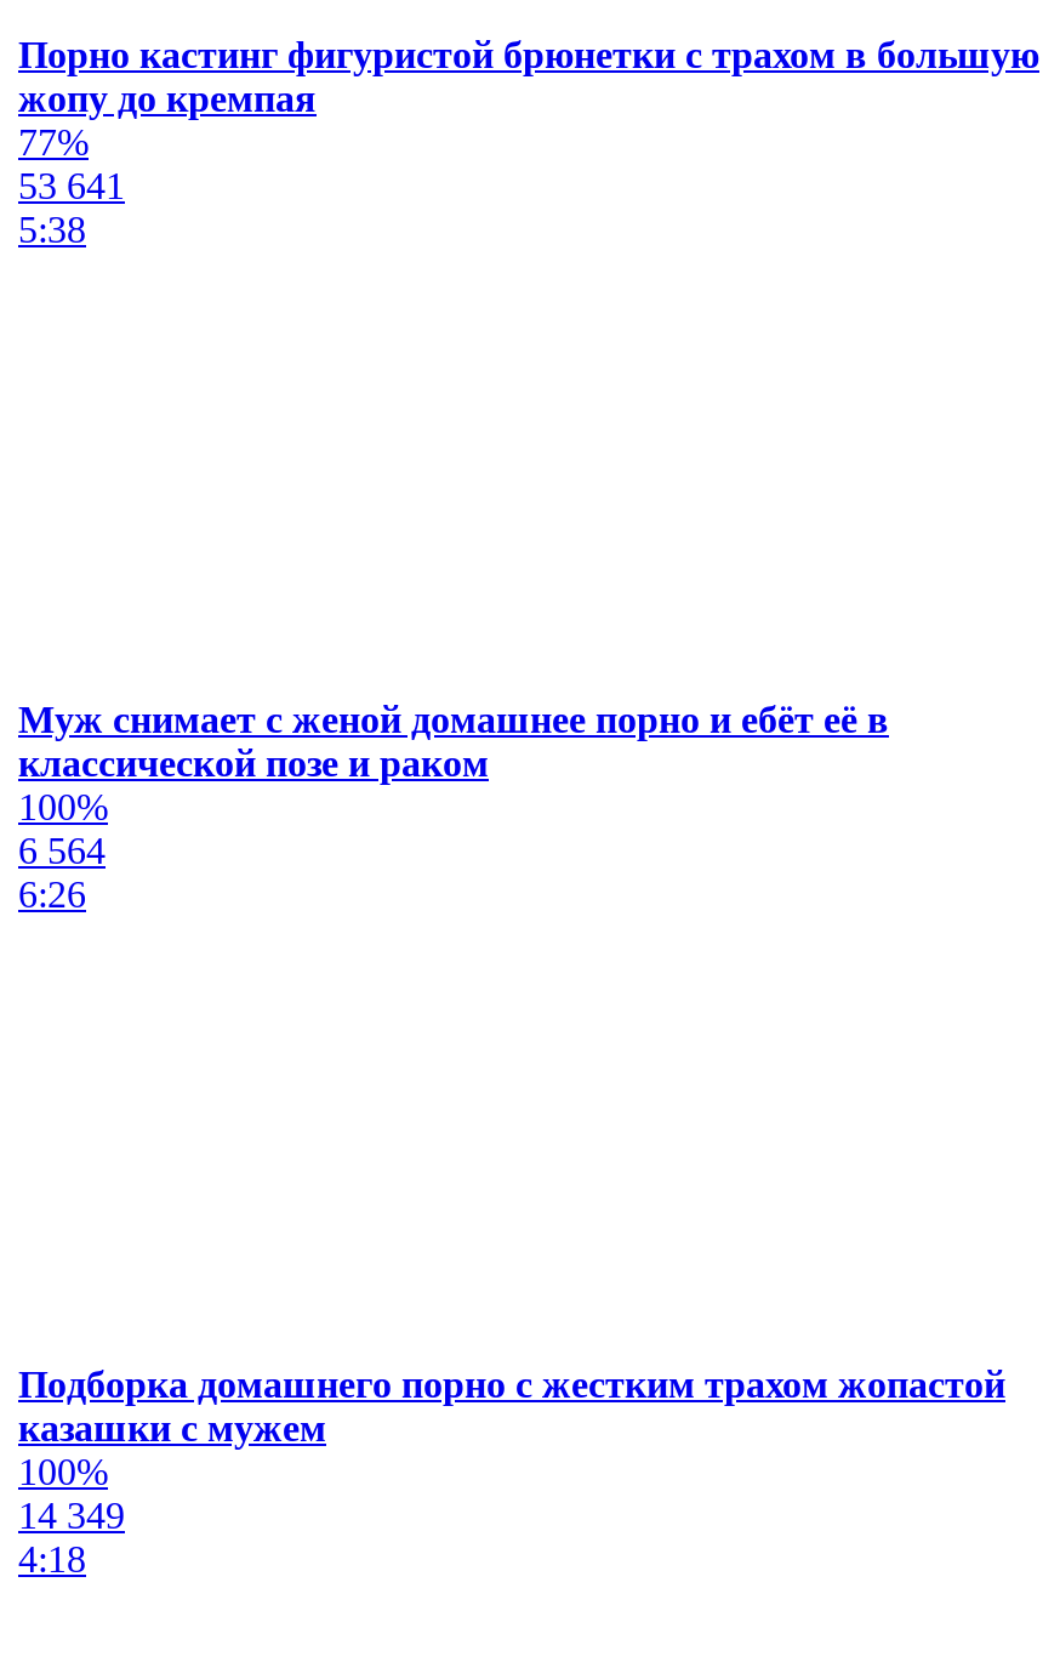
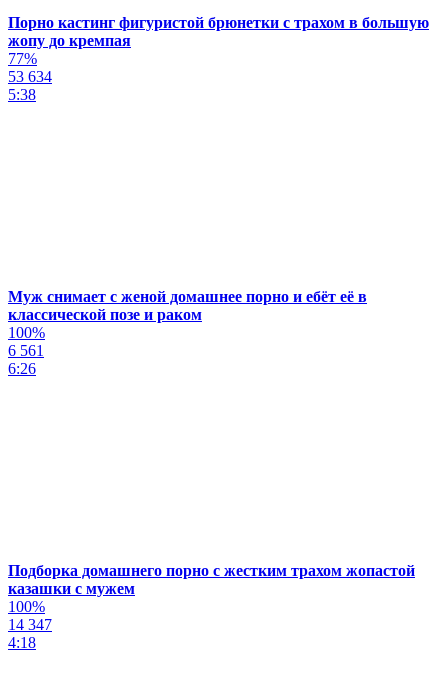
[18,165,125,206] 53 641 -> [8,68,52,85] 53 634
[18,830,106,871] 6 564 -> [8,342,44,359] 6 561
[18,1494,125,1536] 14 349 -> [8,616,52,633] 14 347

